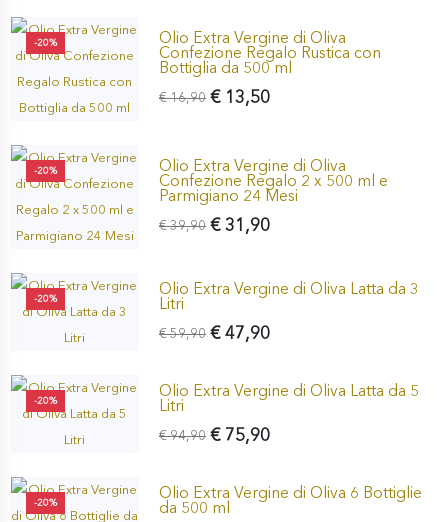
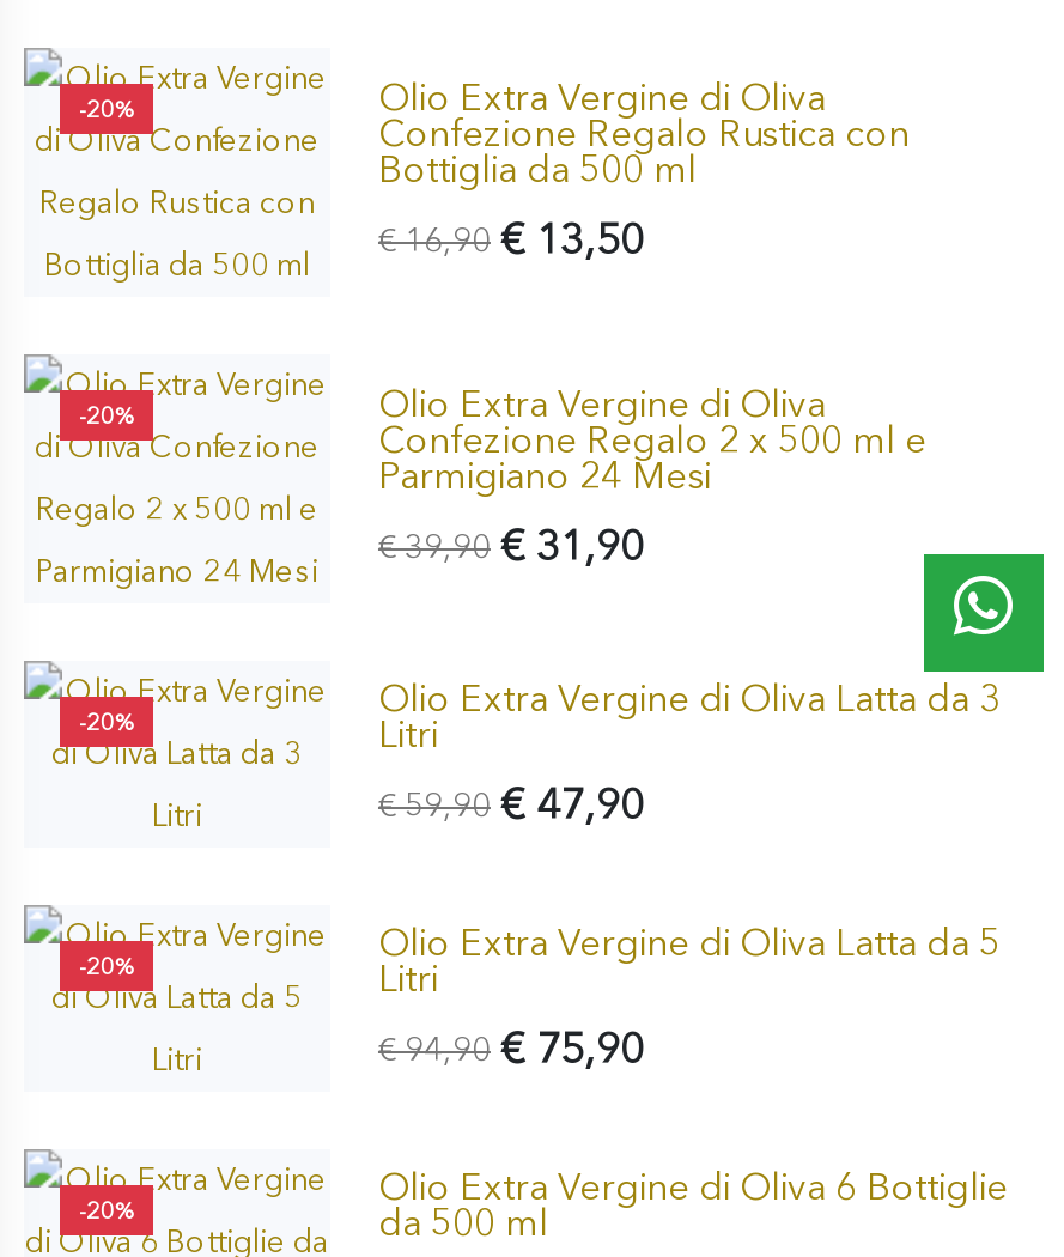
none -> [922,551,1046,675] [image]

